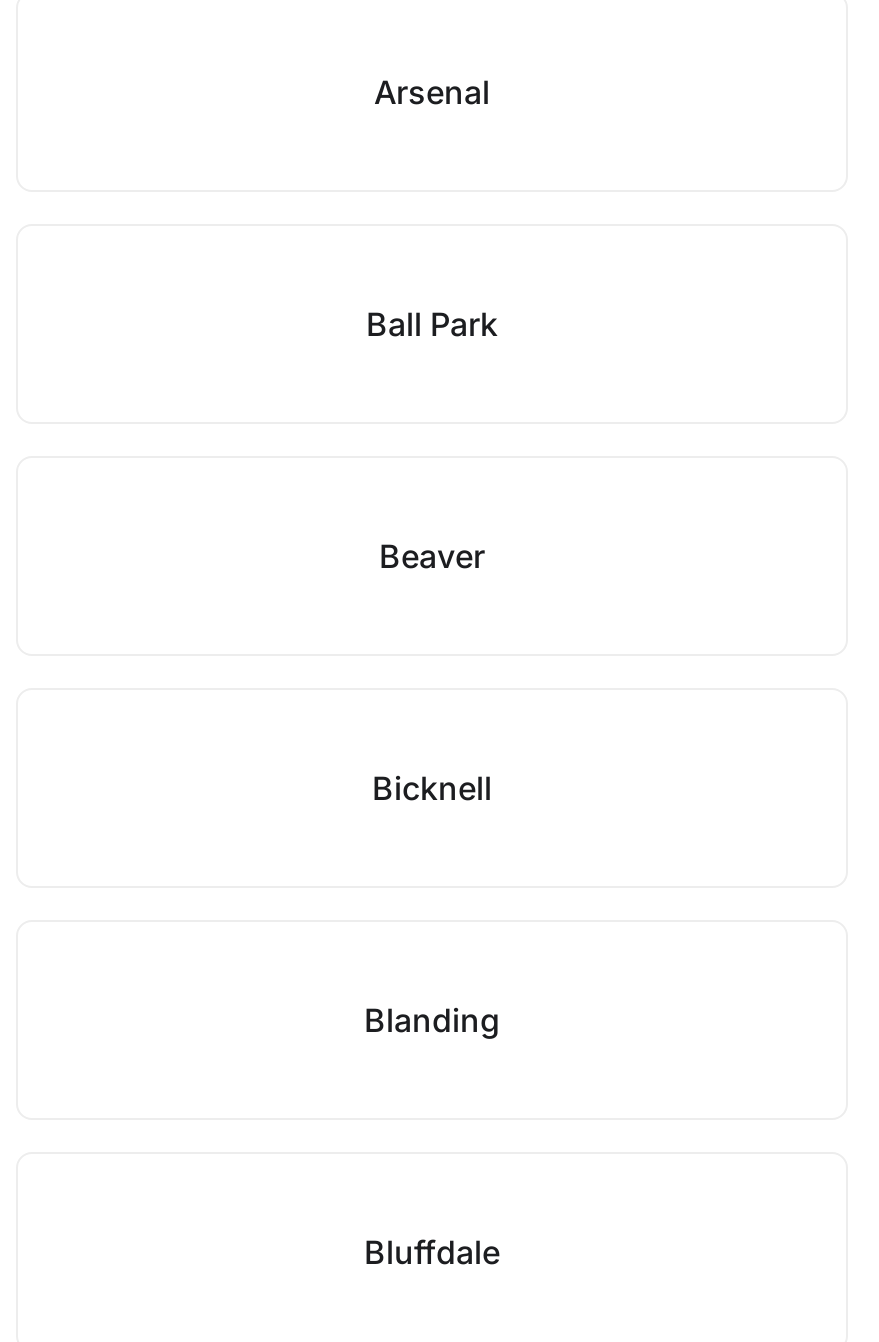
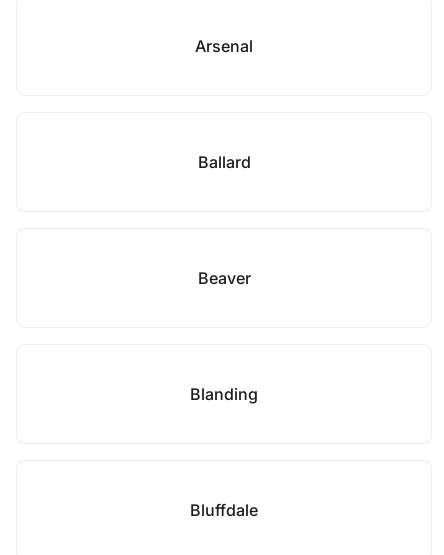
[366,304,498,344] Ball Park -> [197,152,250,172] Ballard
[372,768,492,808] Bicknell -> none

